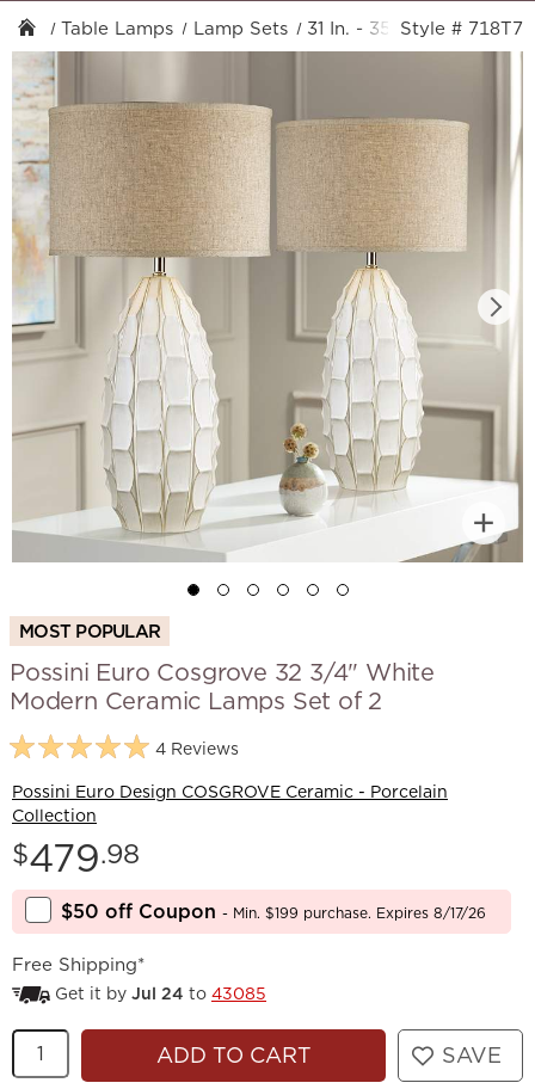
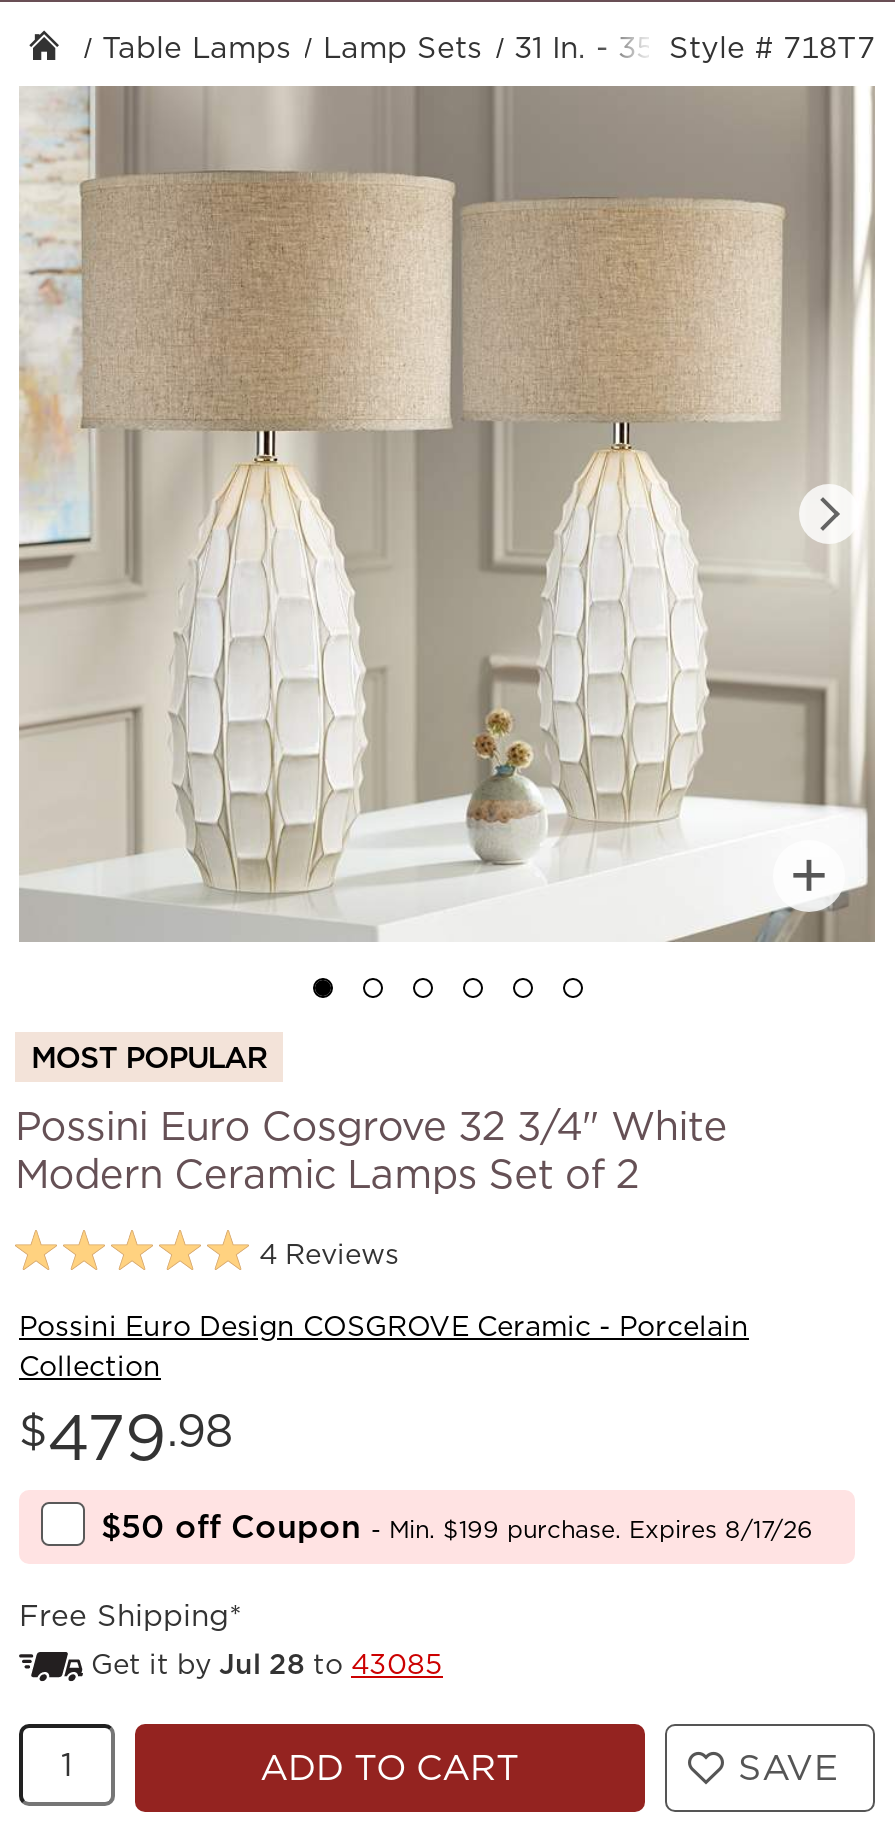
[55,982,266,1005] Get it by Jul 24 to 43085 -> [91,1644,443,1684] Get it by Jul 28 to 43085

